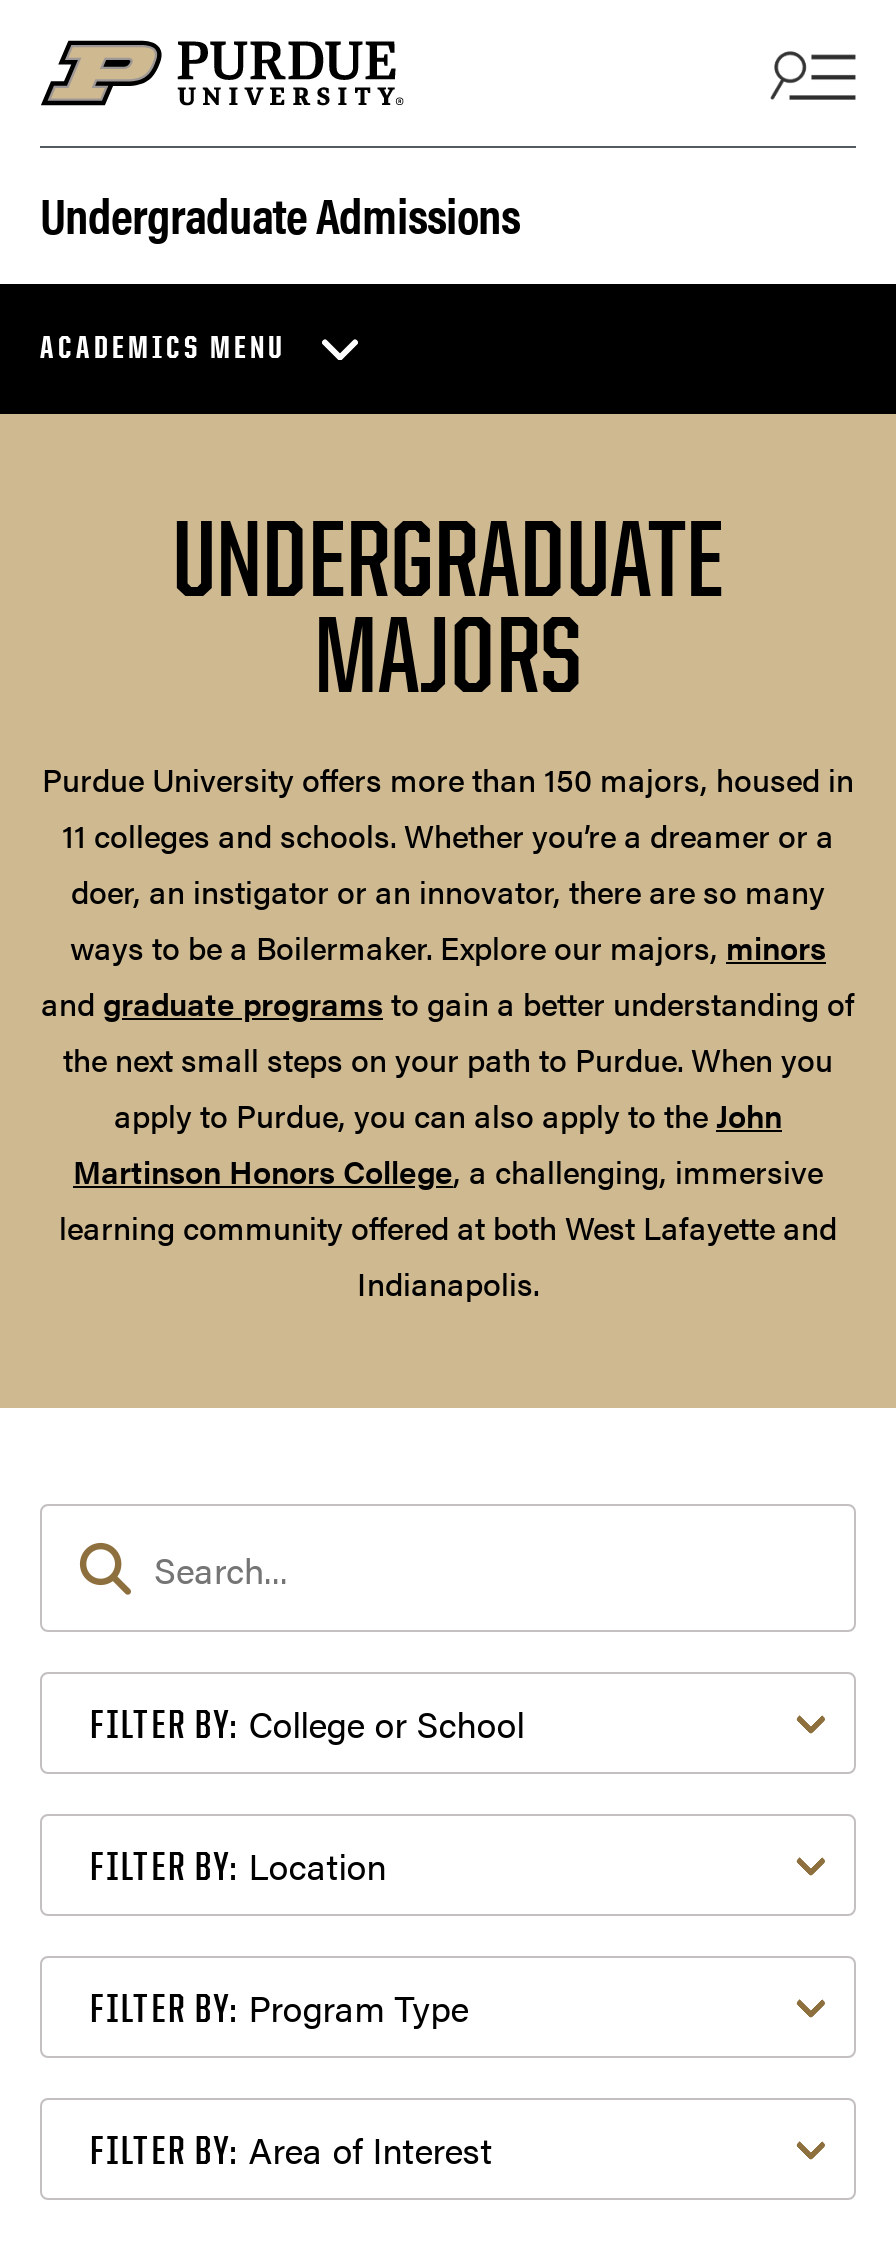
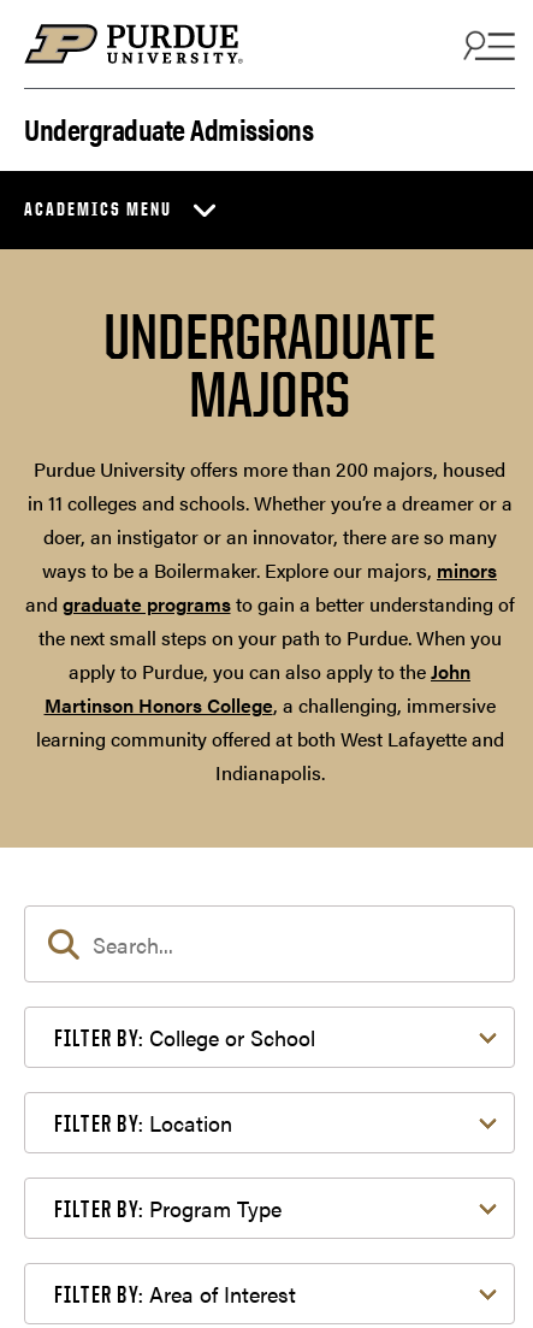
[42,756,854,858] Purdue University offers more than 150 majors, housed in | 11 colleges and schools. Whether you’re a dreamer or a -> [27,455,512,517] Purdue University offers more than 200 majors, housed | in 11 colleges and schools. Whether you’re a dreamer or a

